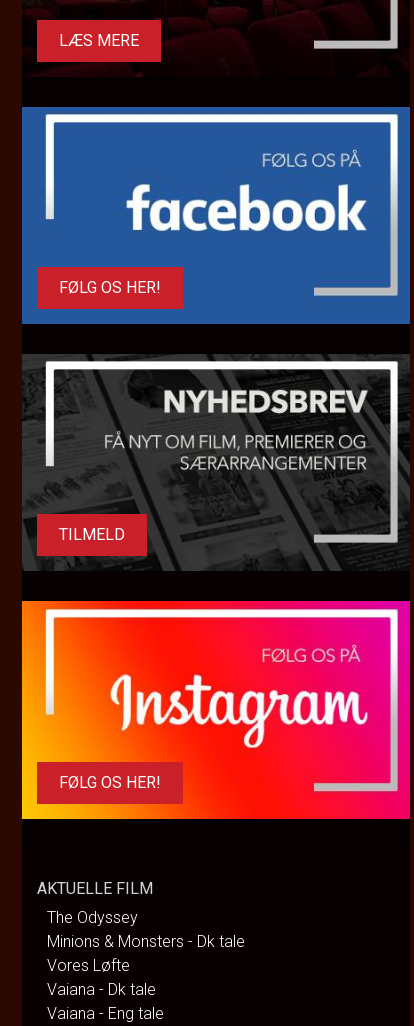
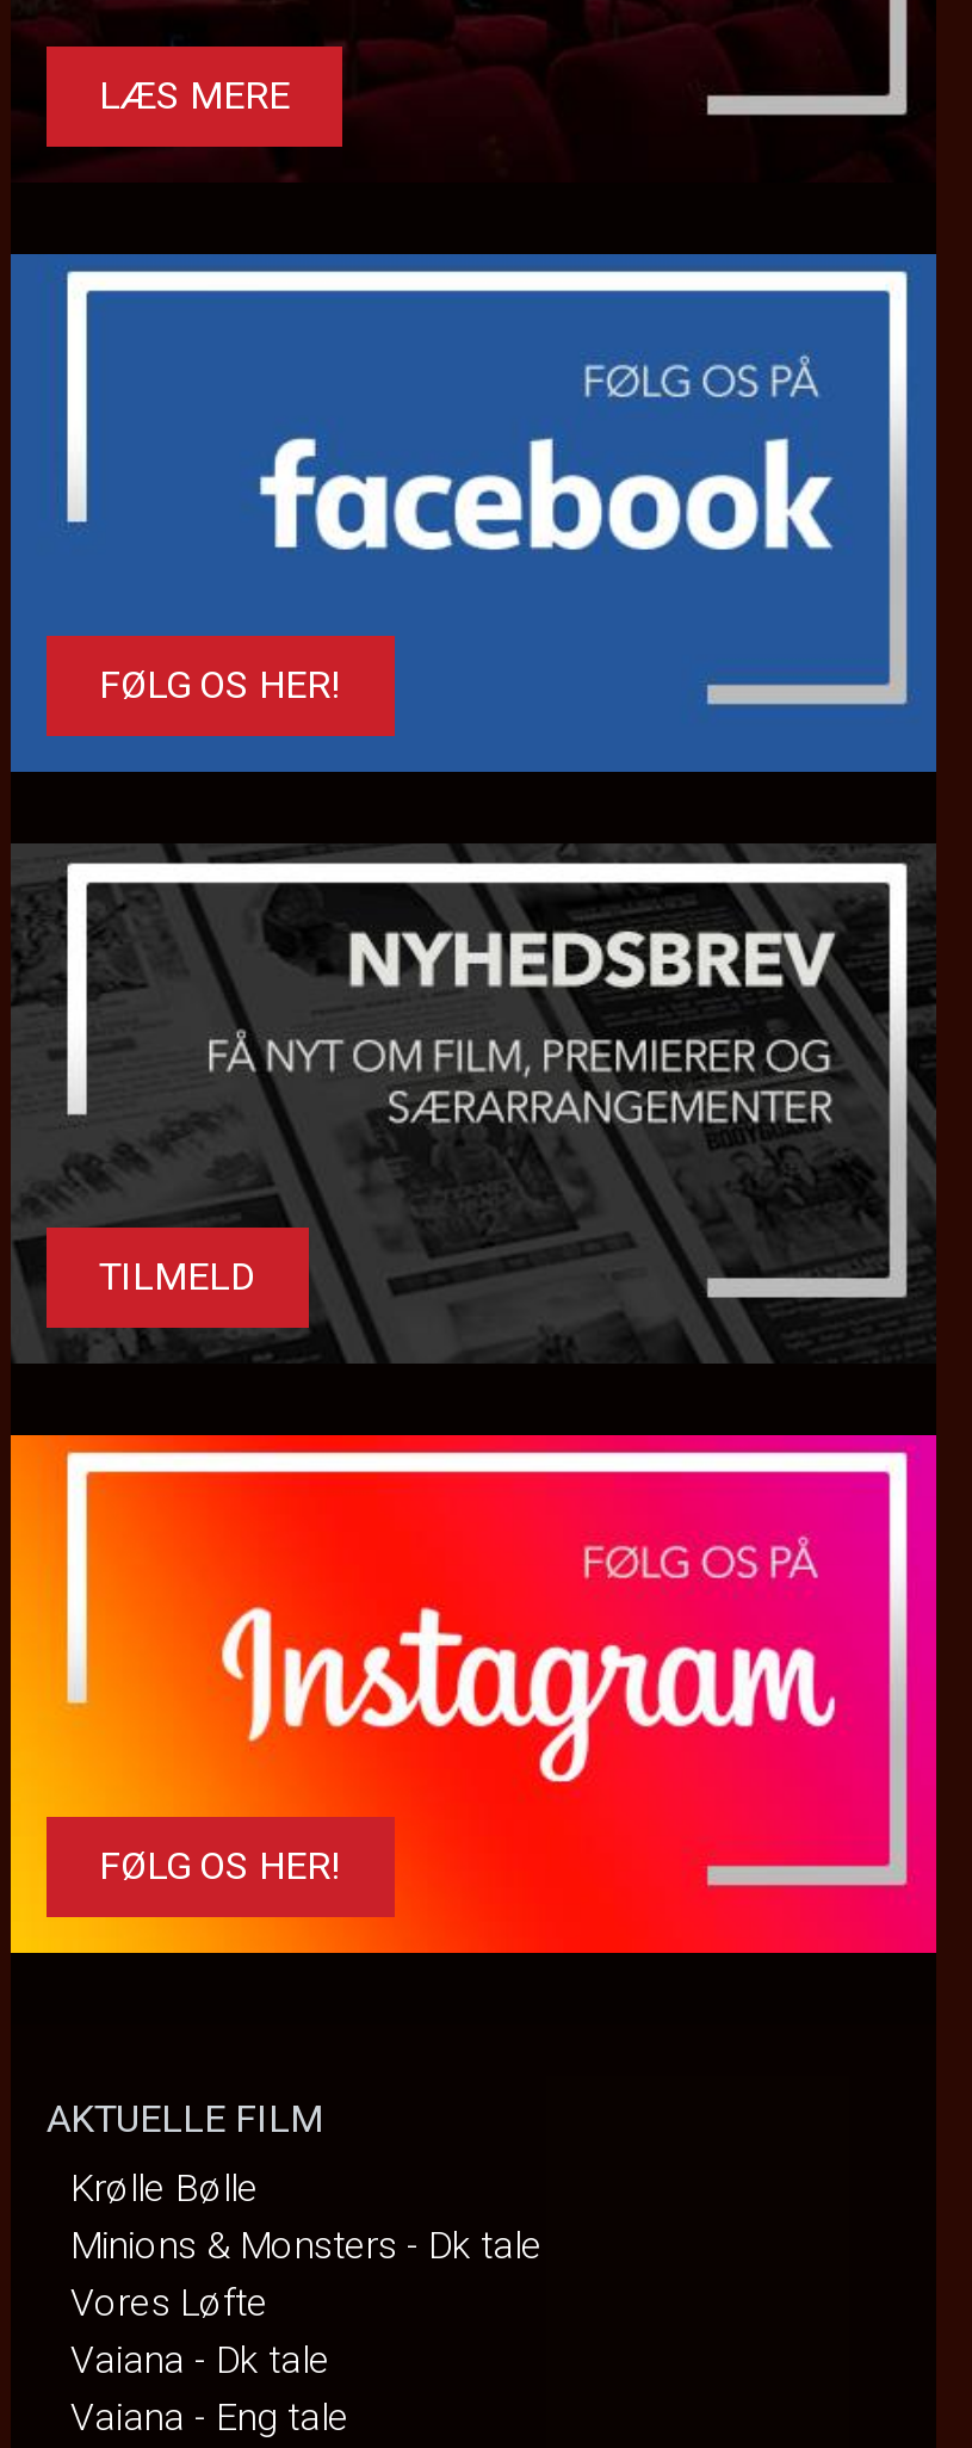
[47,908,138,927] The Odyssey -> [70,2166,259,2211] Krølle Bølle

